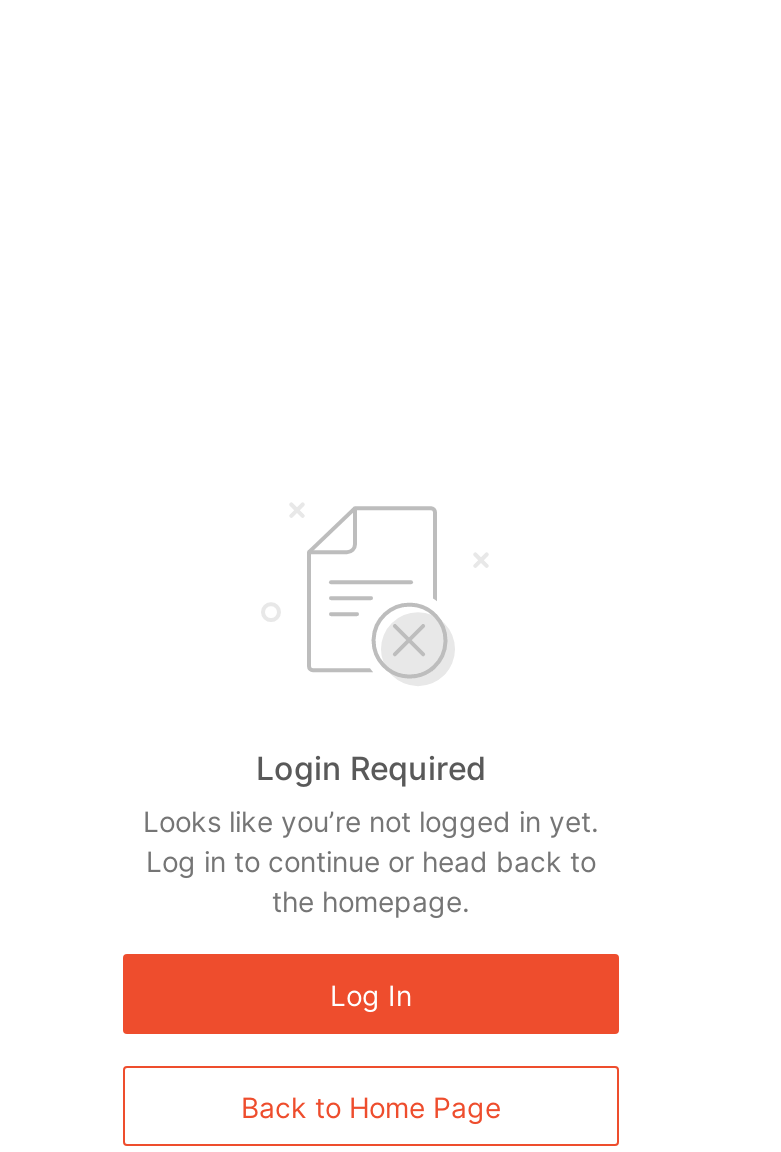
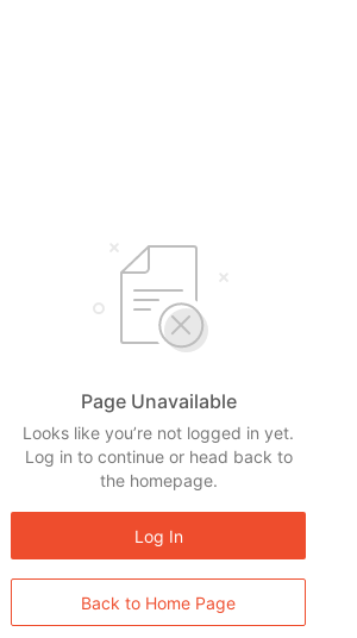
[256,748,486,788] Login Required -> [80,389,236,413] Page Unavailable

